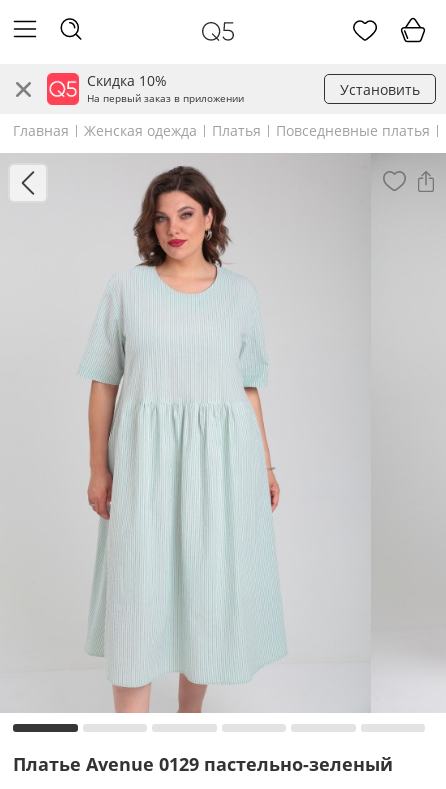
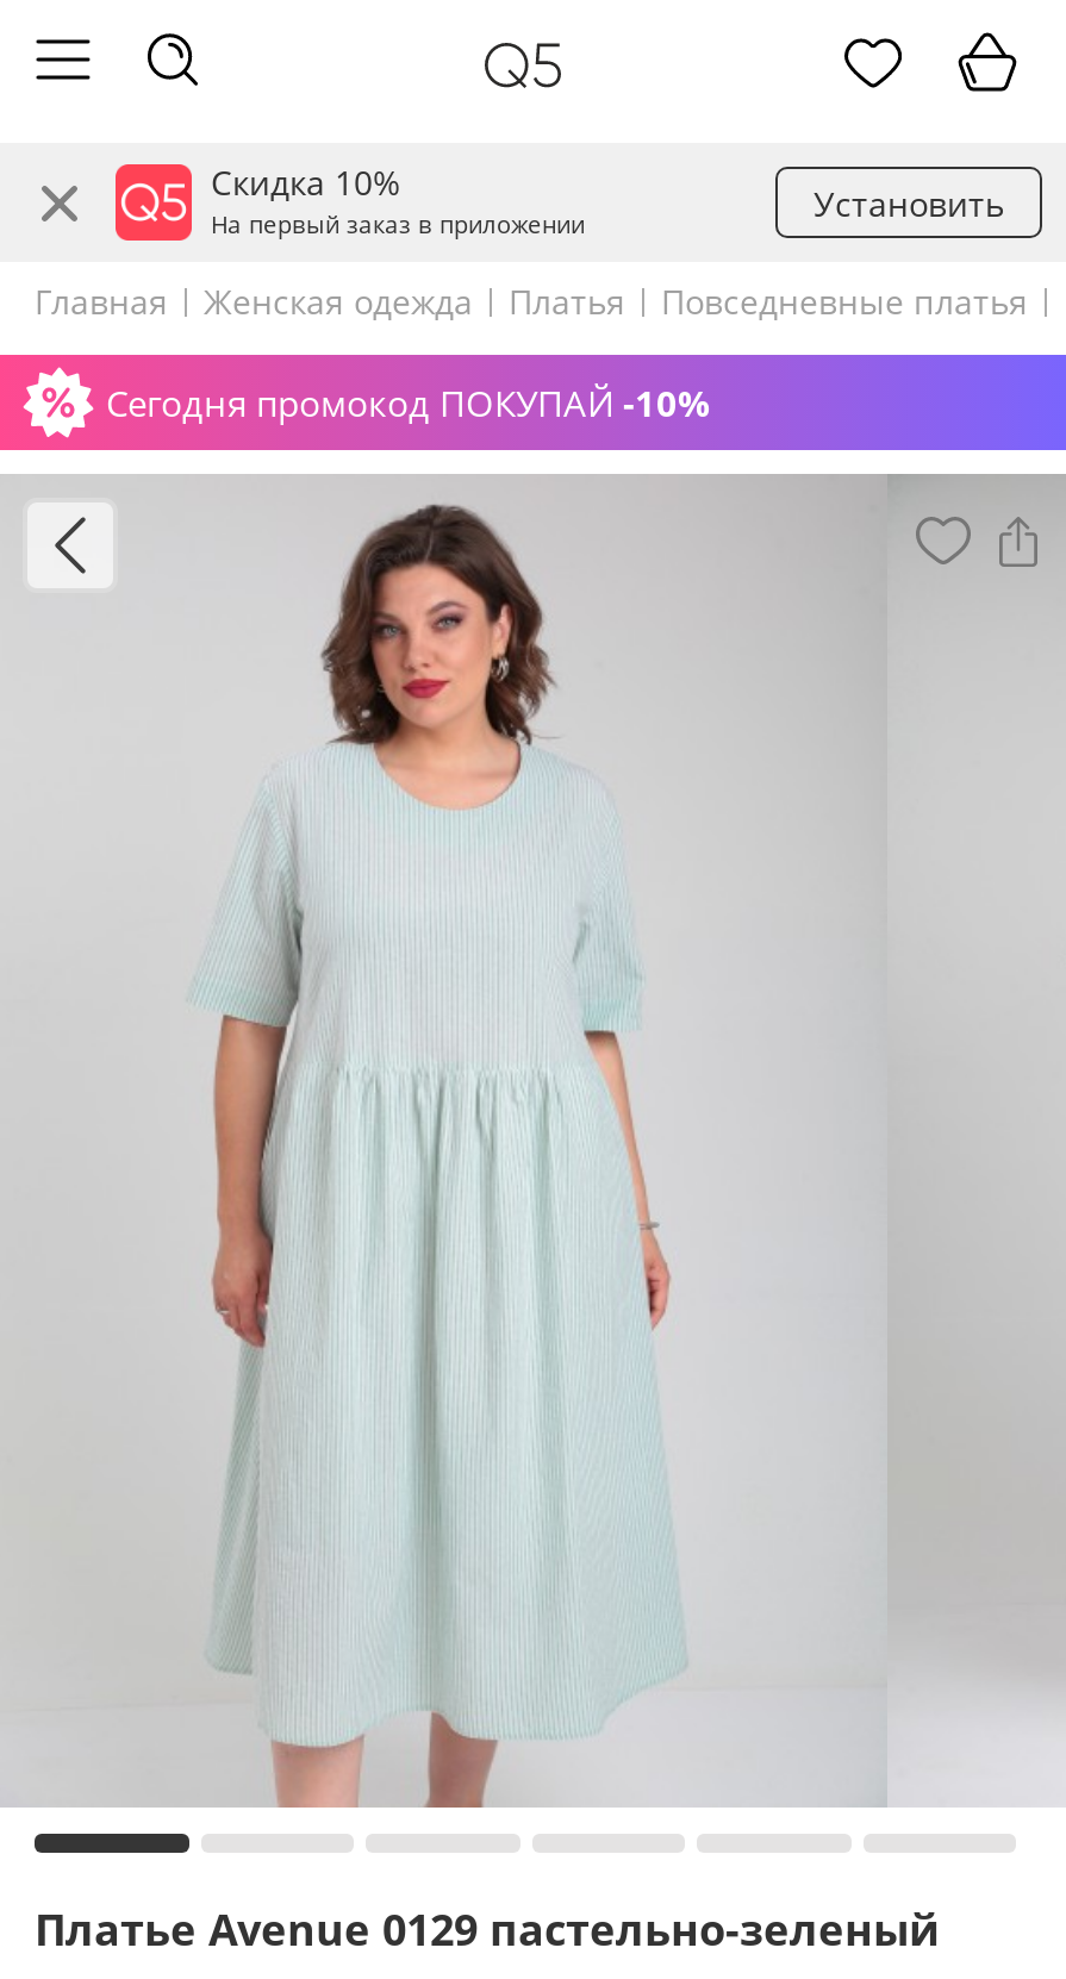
none -> [106,379,711,426] Сегодня промокод ПОКУПАЙ -10%

